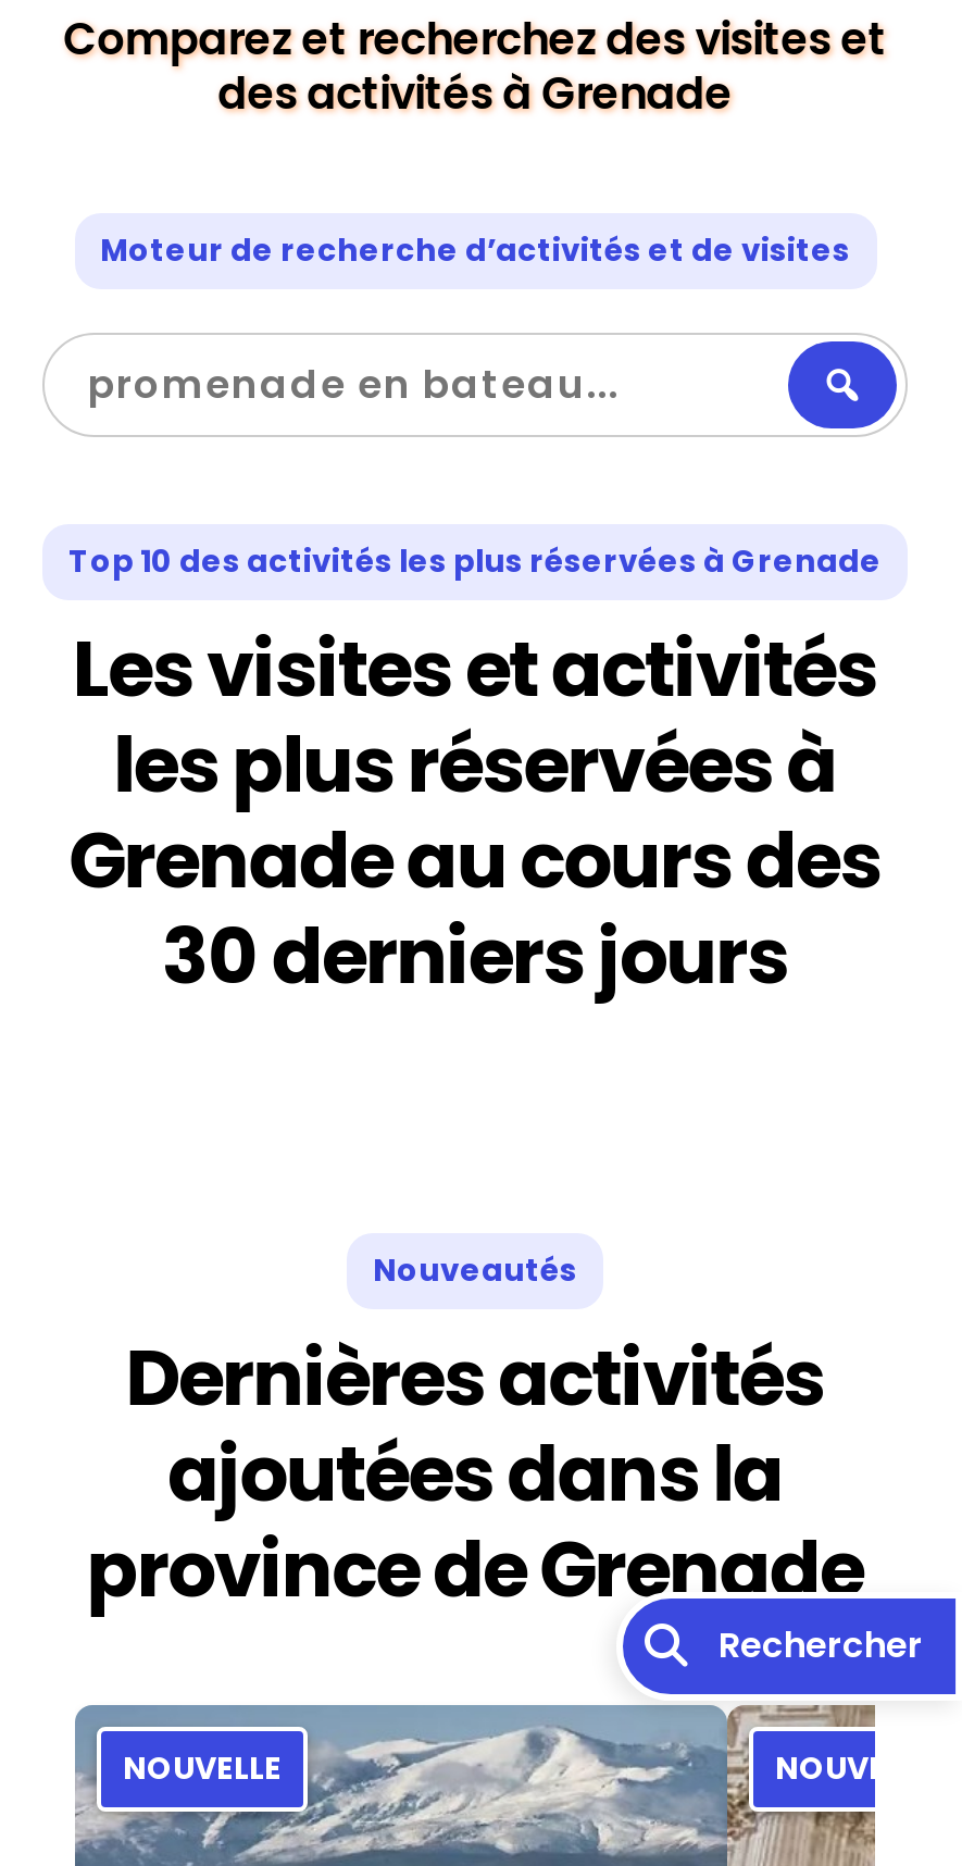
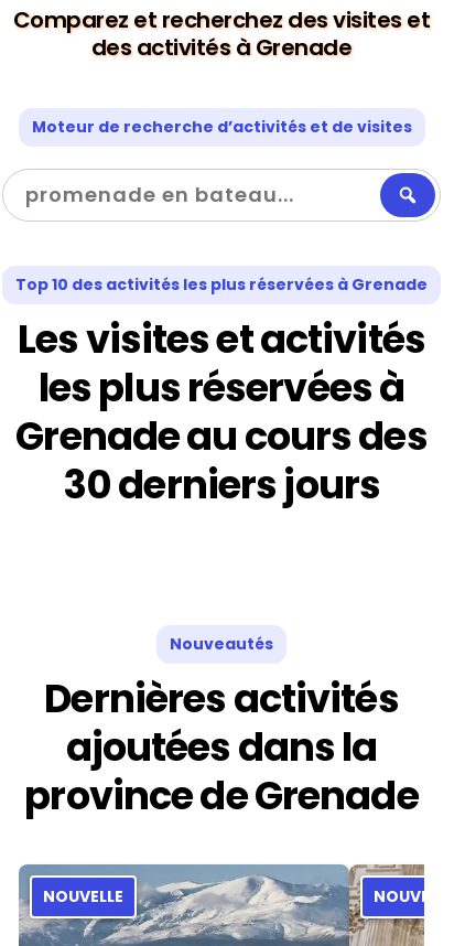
[621,1596,955,1696] [image] -> none

